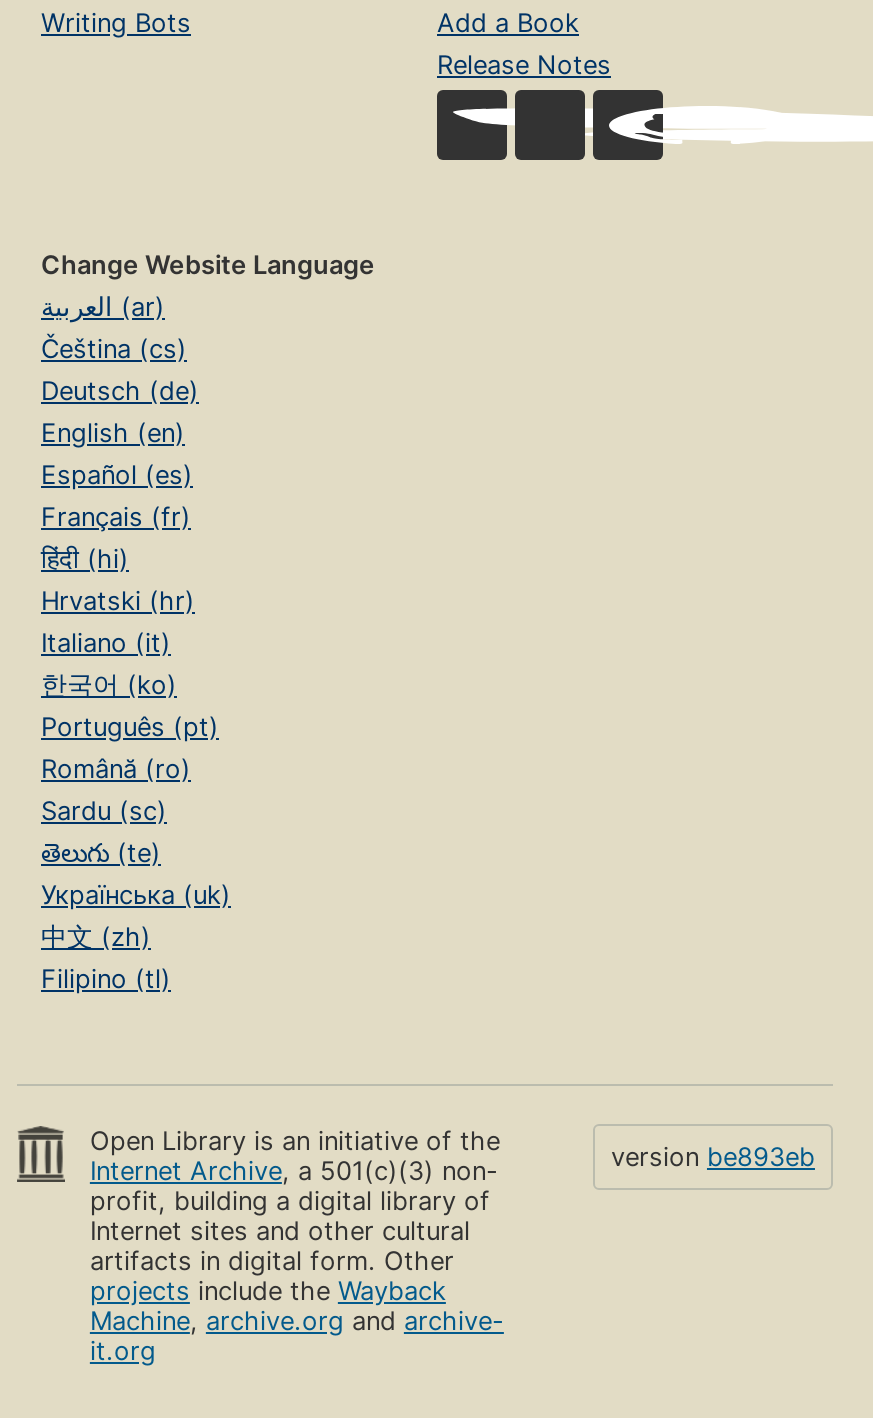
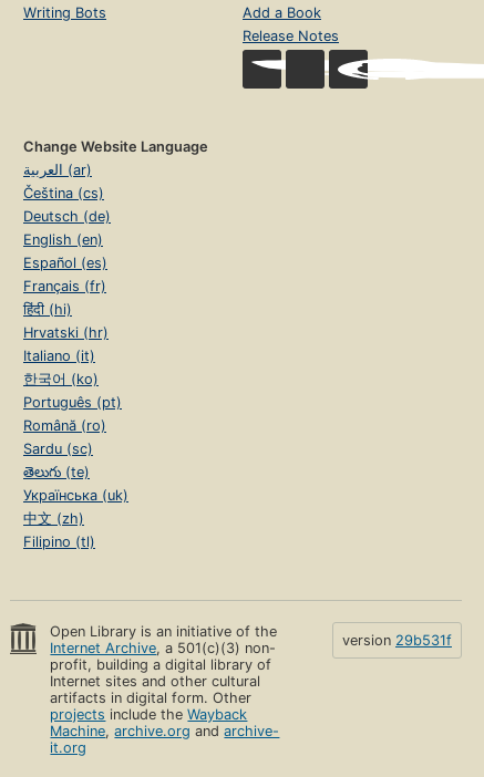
[611,1143,815,1173] version be893eb -> [342,632,452,649] version 29b531f

